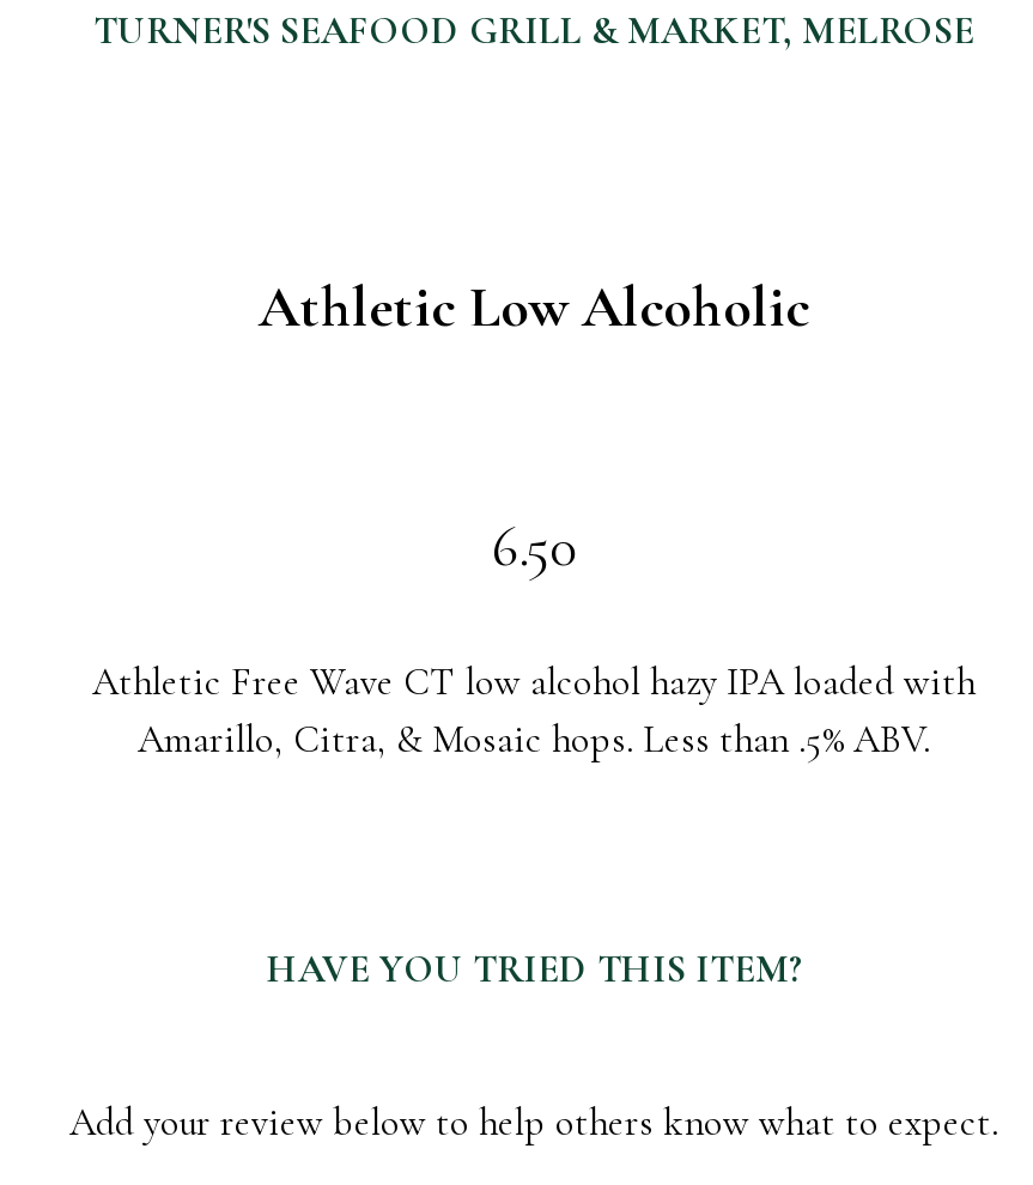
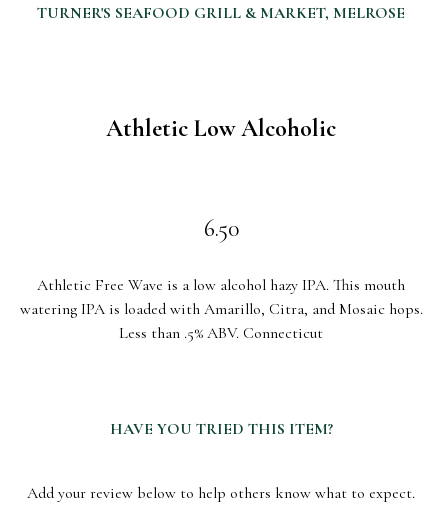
[92,658,976,764] Athletic Free Wave CT low alcohol hazy IPA loaded with | Amarillo, Citra, & Mosaic hops. Less than.5% ABV. -> [19,275,422,343] Athletic Free Wave is a low alcohol hazy IPA. This mouth | watering IPA is loaded with Amarillo, Citra, and Mosaic hops. | Less than .5% ABV. Connecticut

